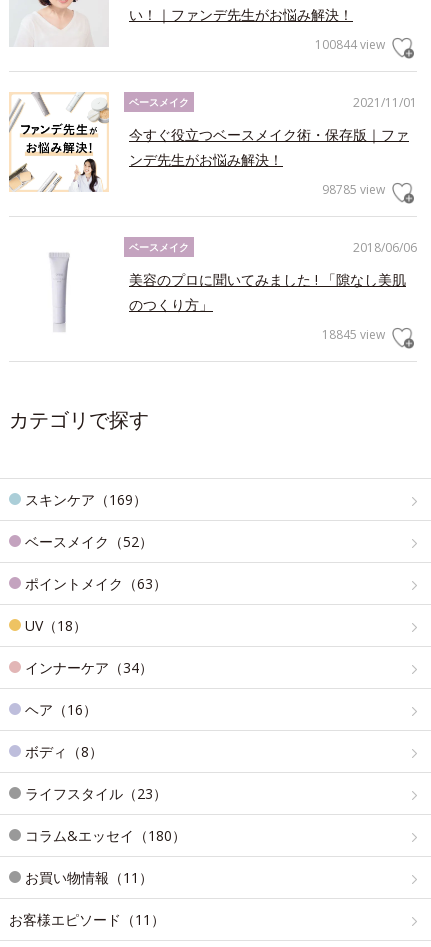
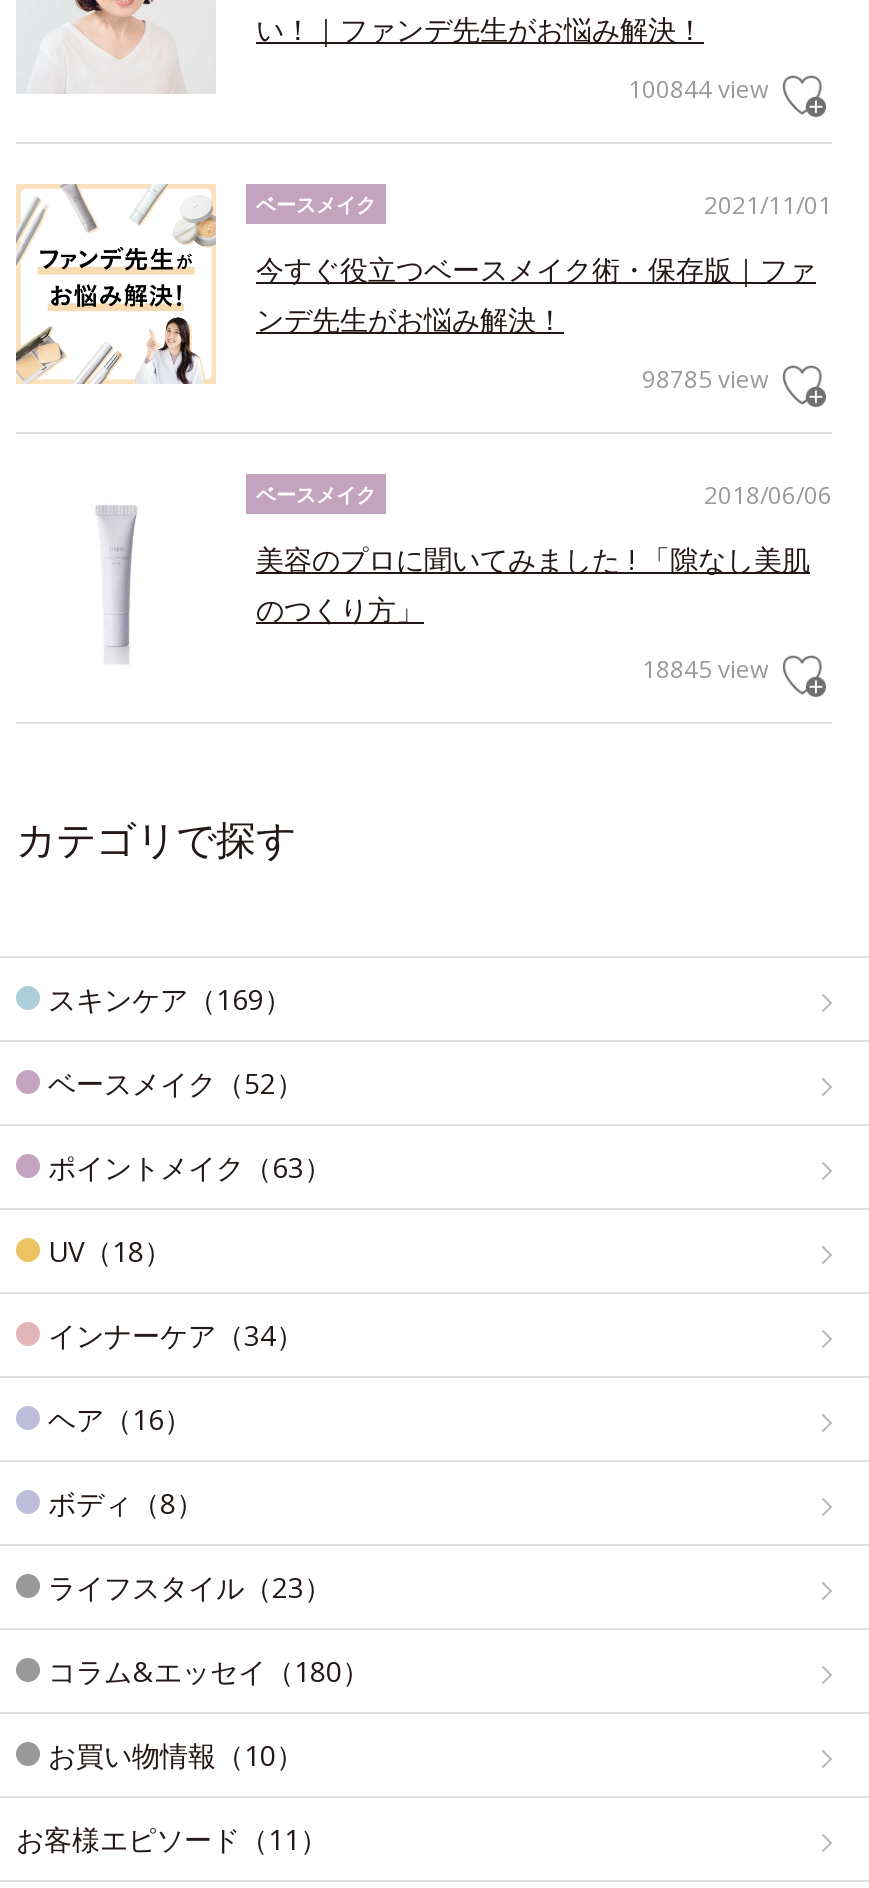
[25,868,153,887] お買い物情報（11） -> [48,1736,304,1774] お買い物情報（10）

